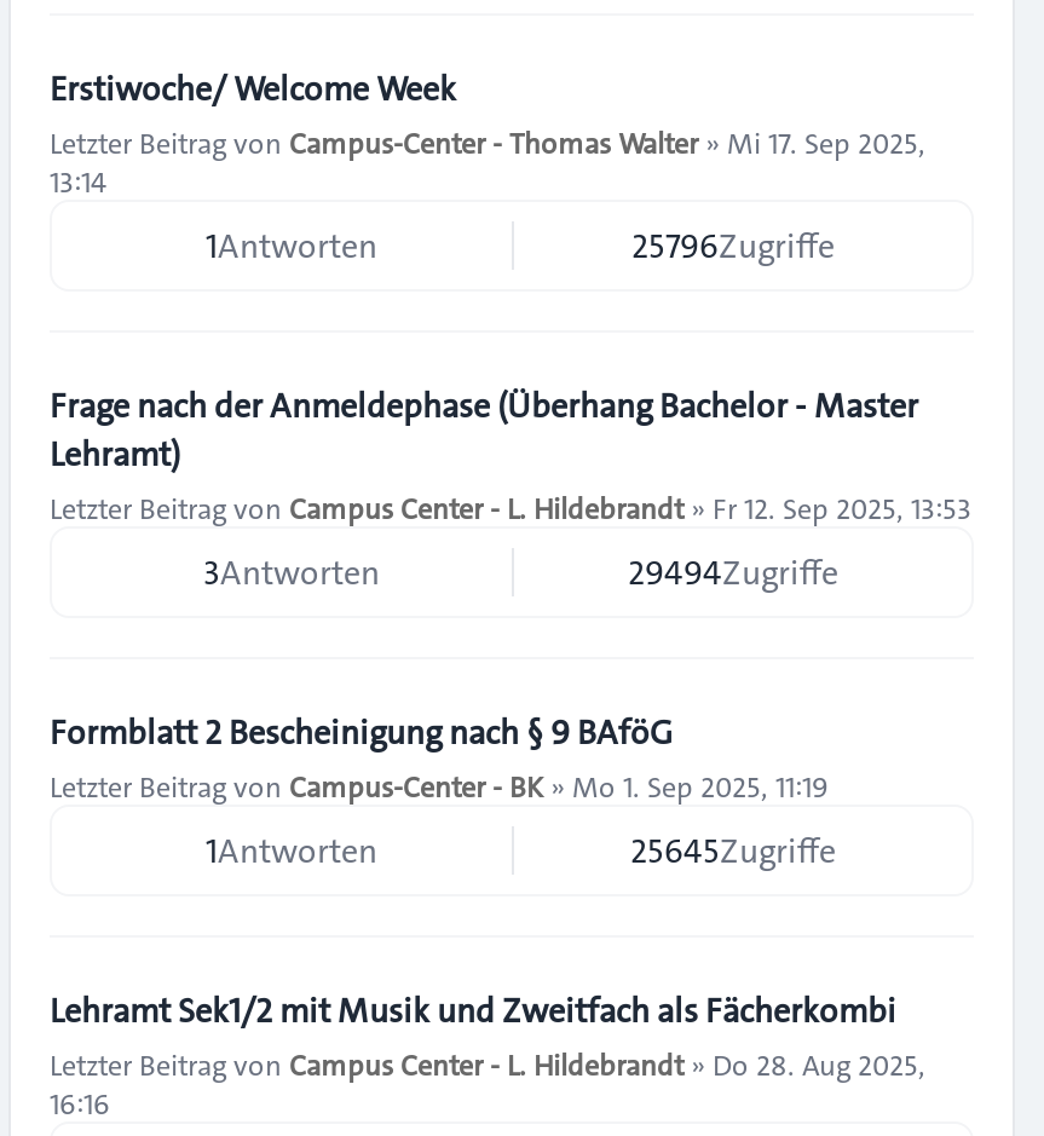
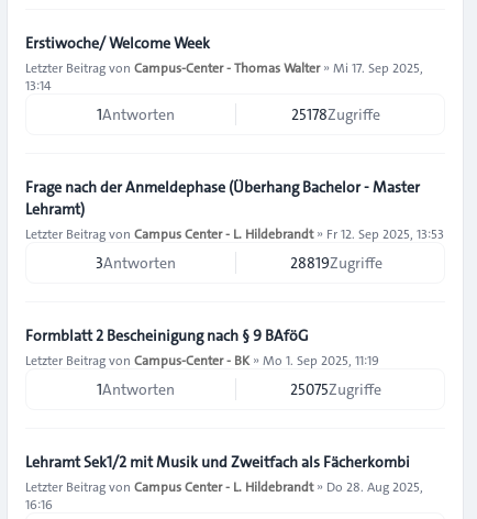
[631,221,835,270] 25796Zugriffe -> [291,103,380,125] 25178Zugriffe
[628,548,838,596] 29494Zugriffe -> [290,252,382,274] 28819Zugriffe
[630,826,836,875] 25645Zugriffe -> [290,378,381,400] 25075Zugriffe

